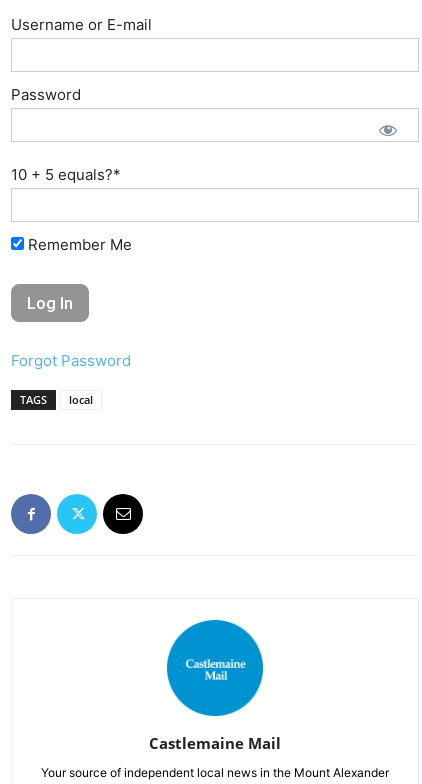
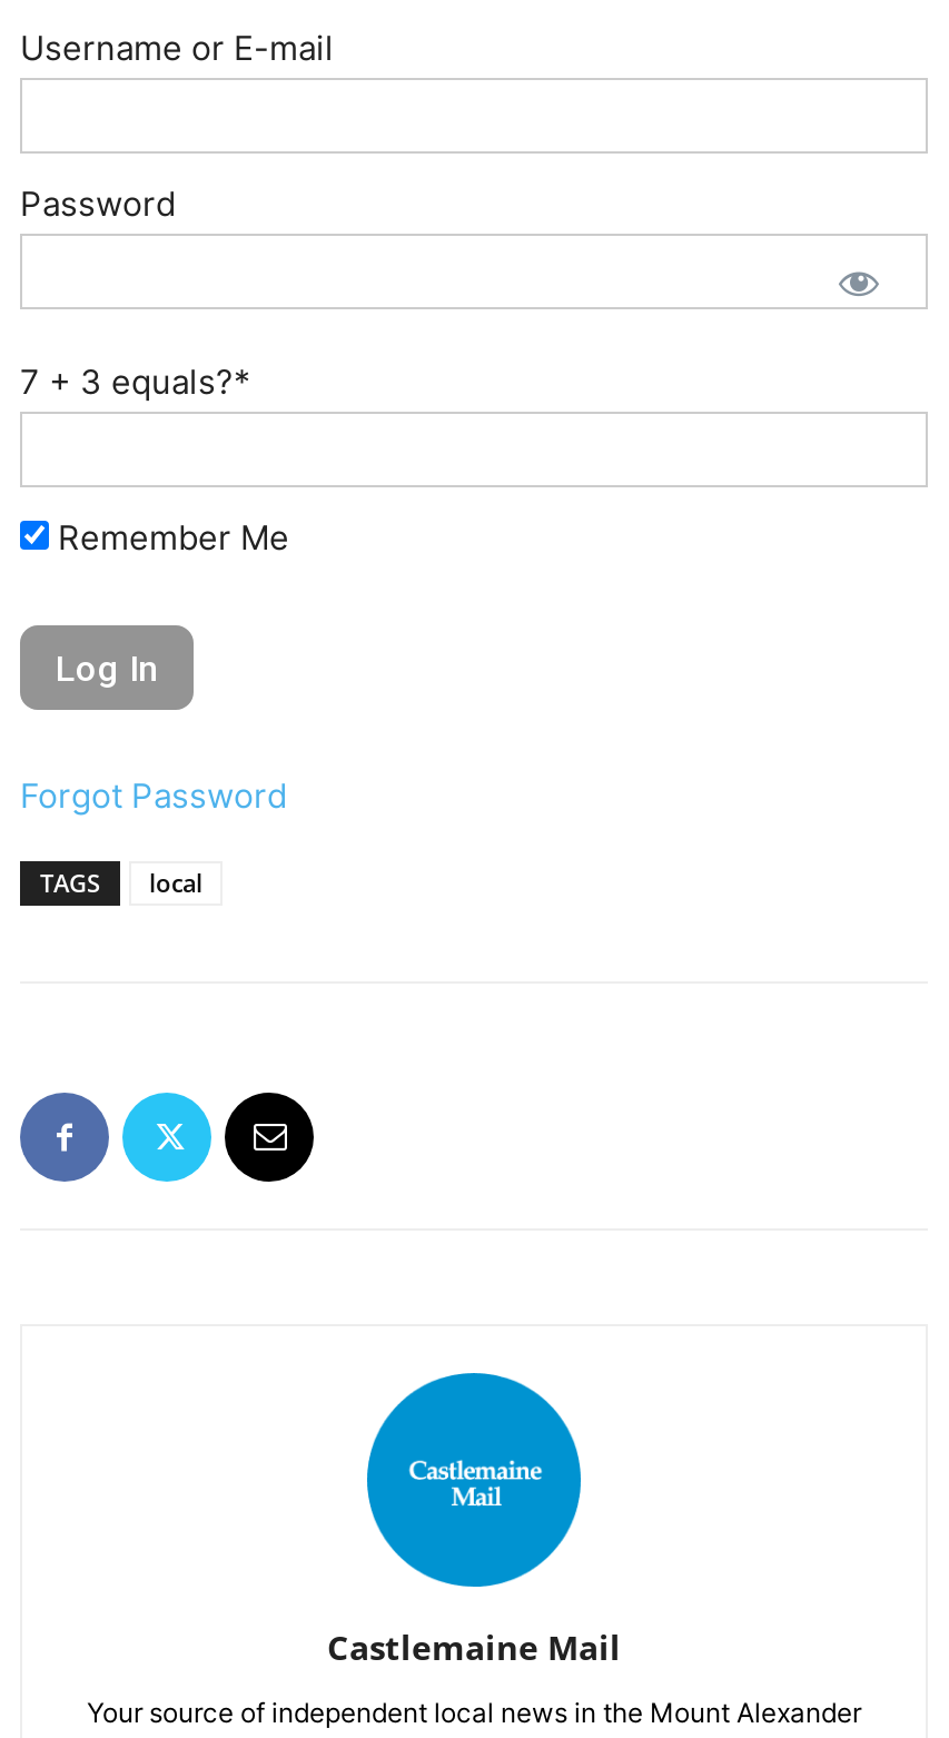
[11,165,121,184] 10 + 5 equals?* -> [20,361,251,403] 7 + 3 equals?*

